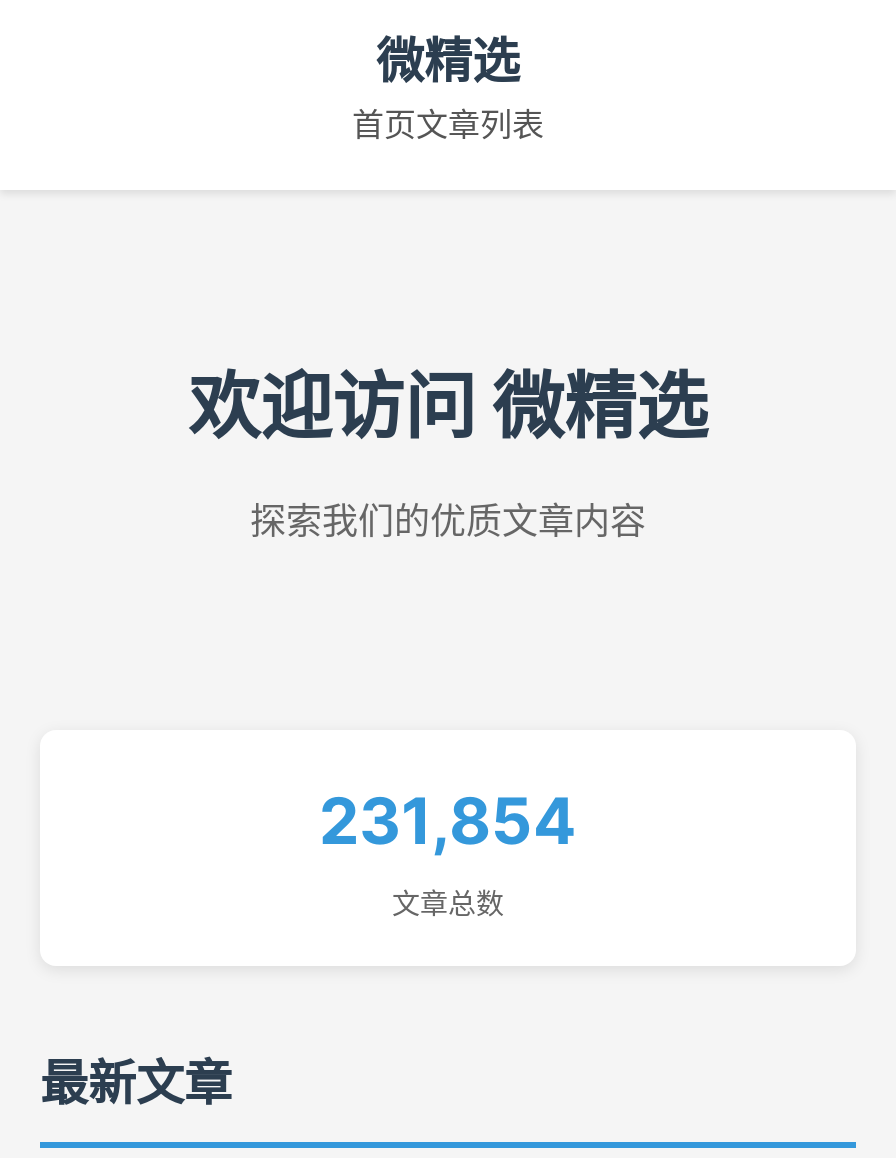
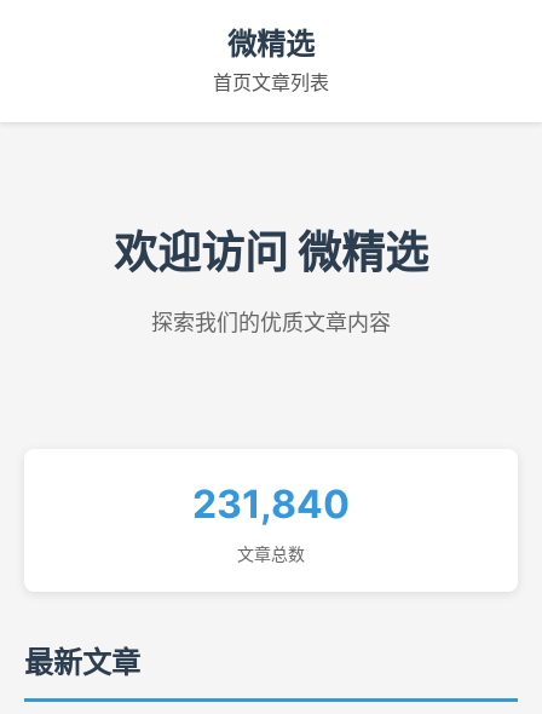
[319,782,577,860] 231,854 -> [192,480,350,528] 231,840

